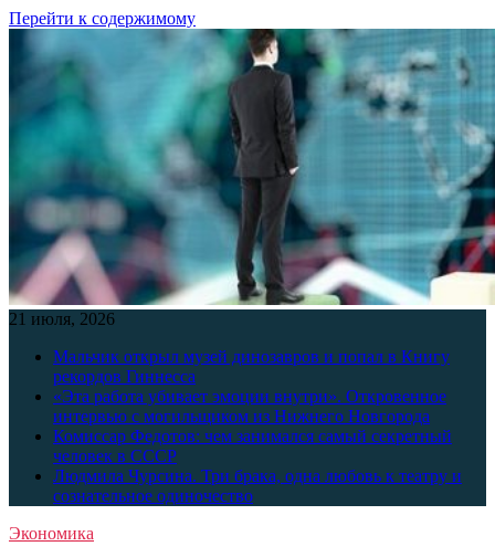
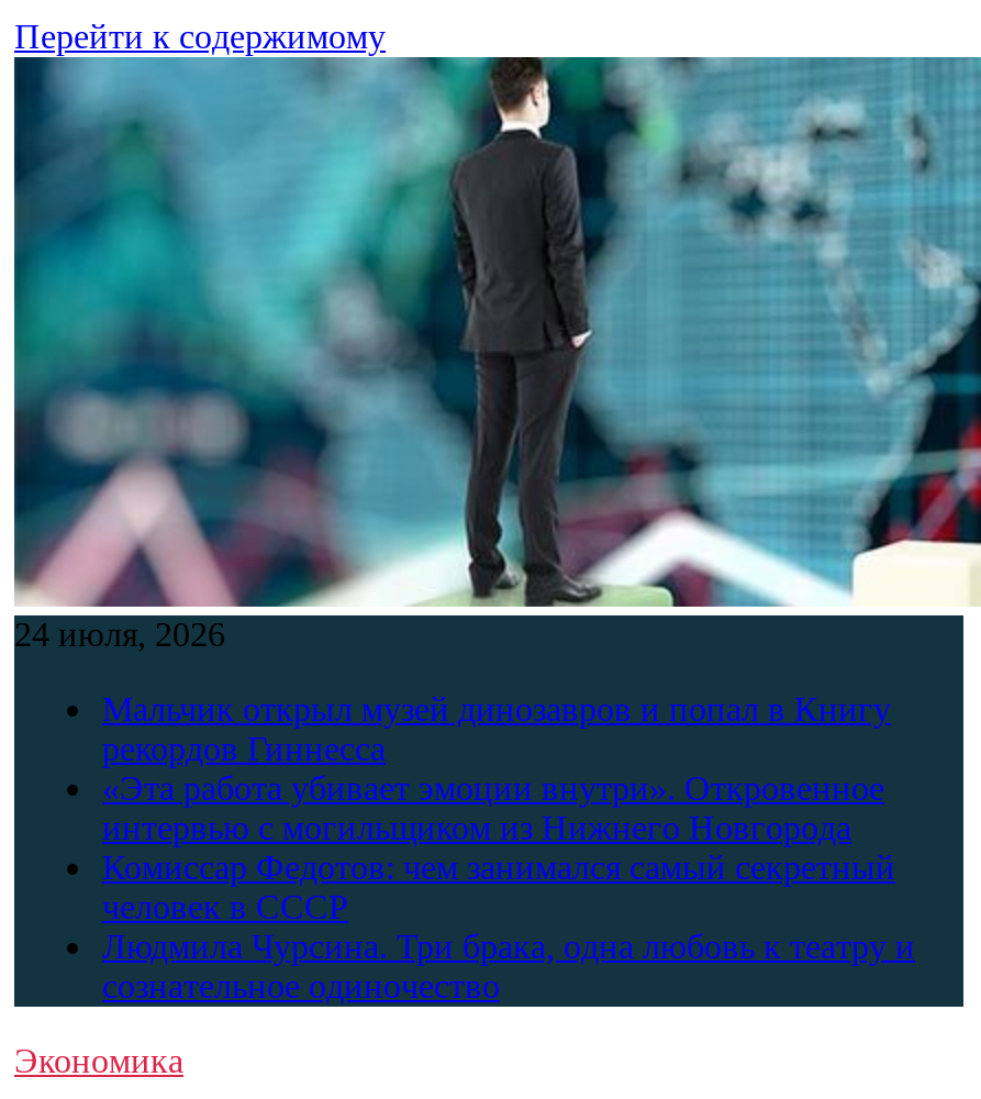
[9,309,115,328] 21 июля, 2026 -> [14,615,225,653] 24 июля, 2026

